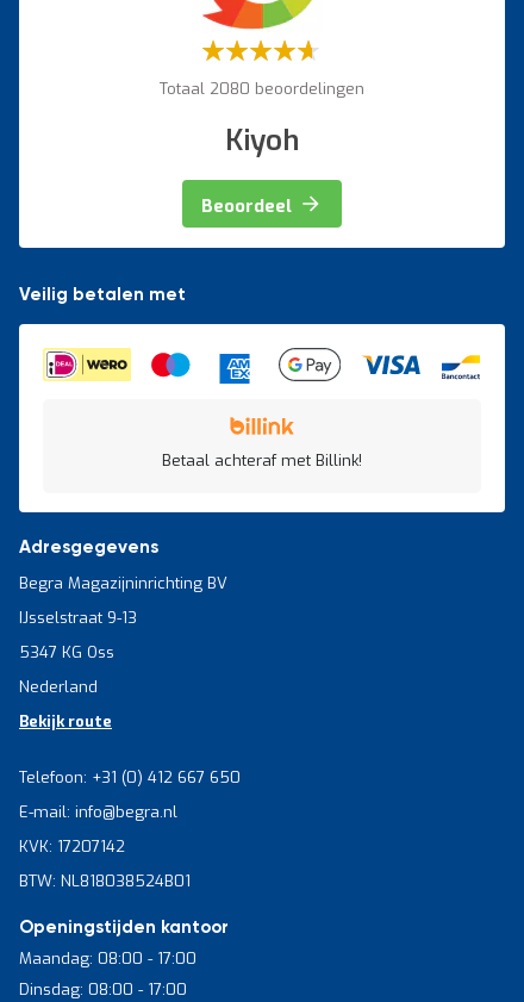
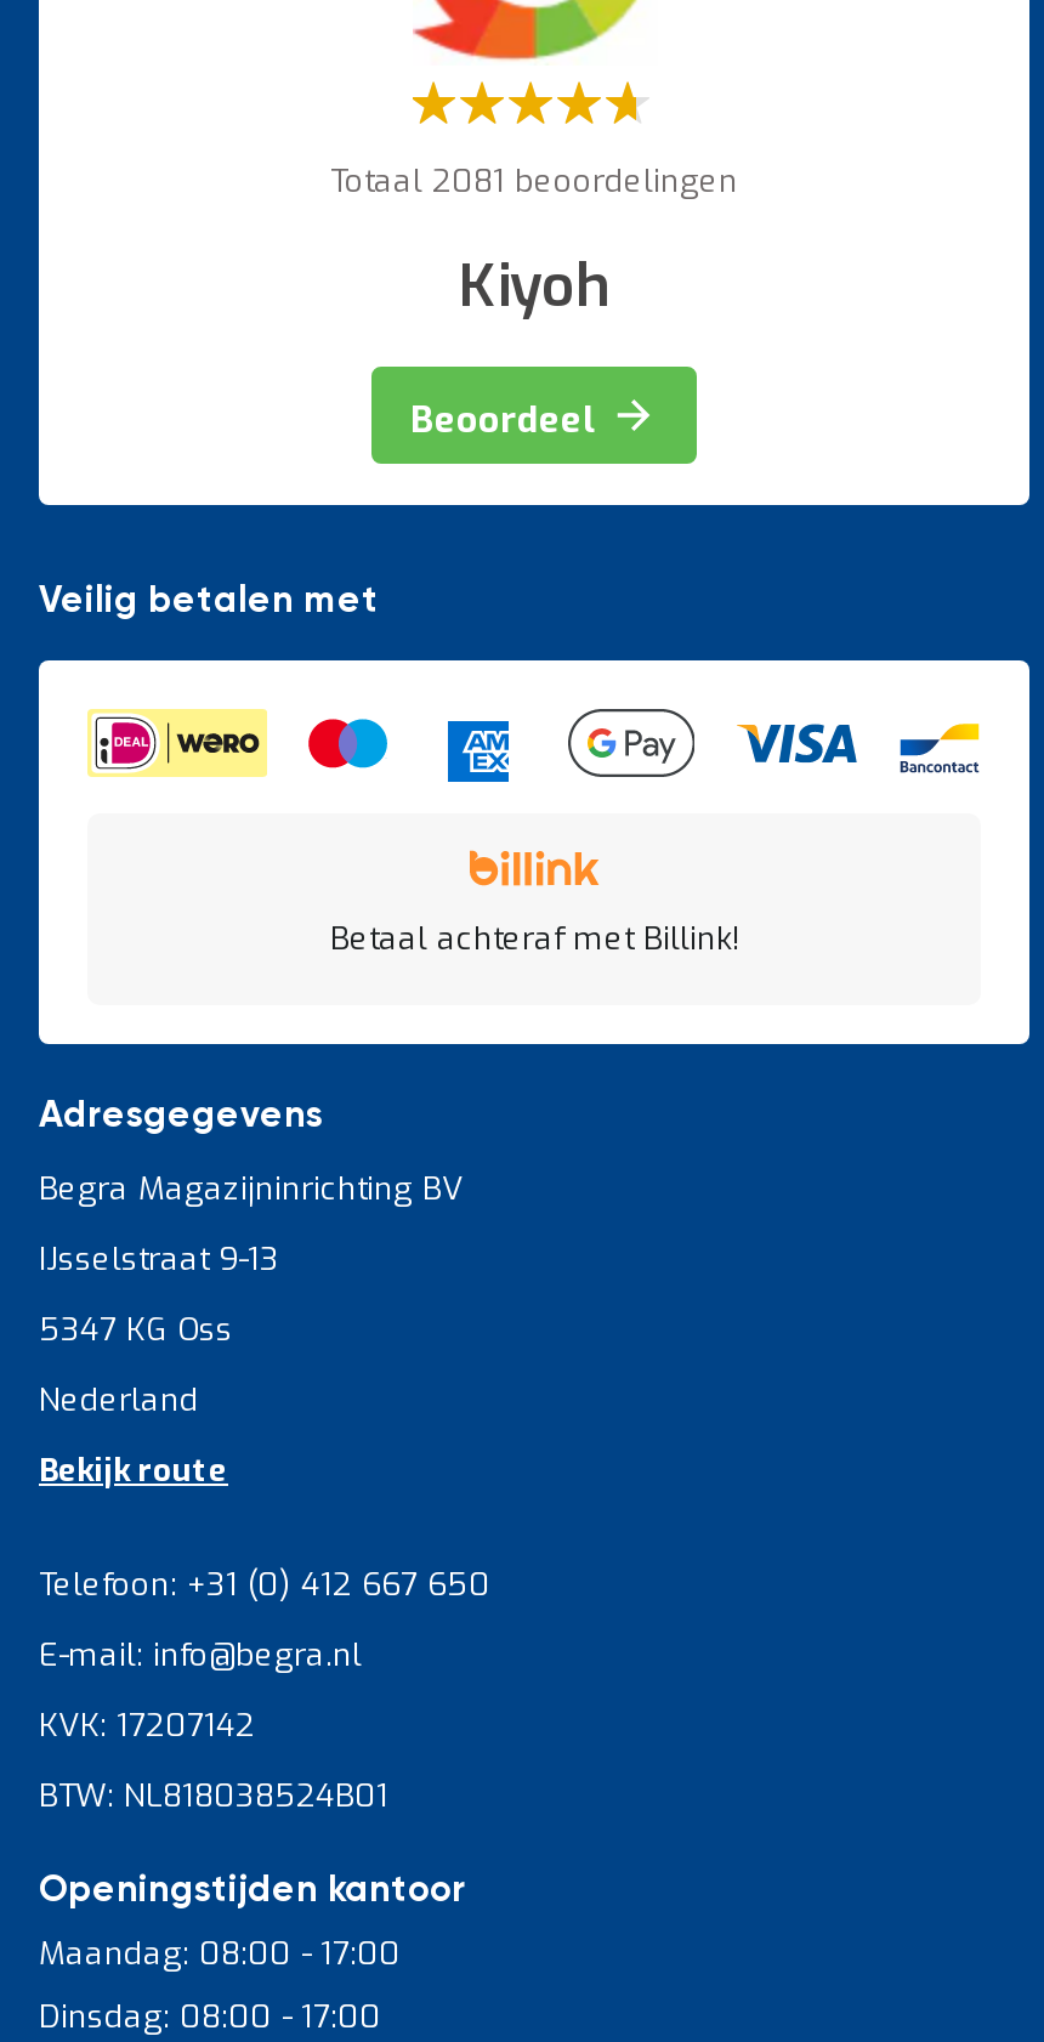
[160,78,364,99] Totaal 2080 beoordelingen -> [330,160,738,201] Totaal 2081 beoordelingen

